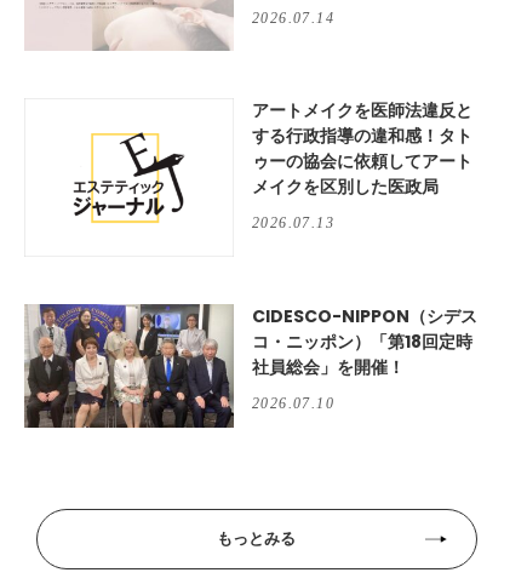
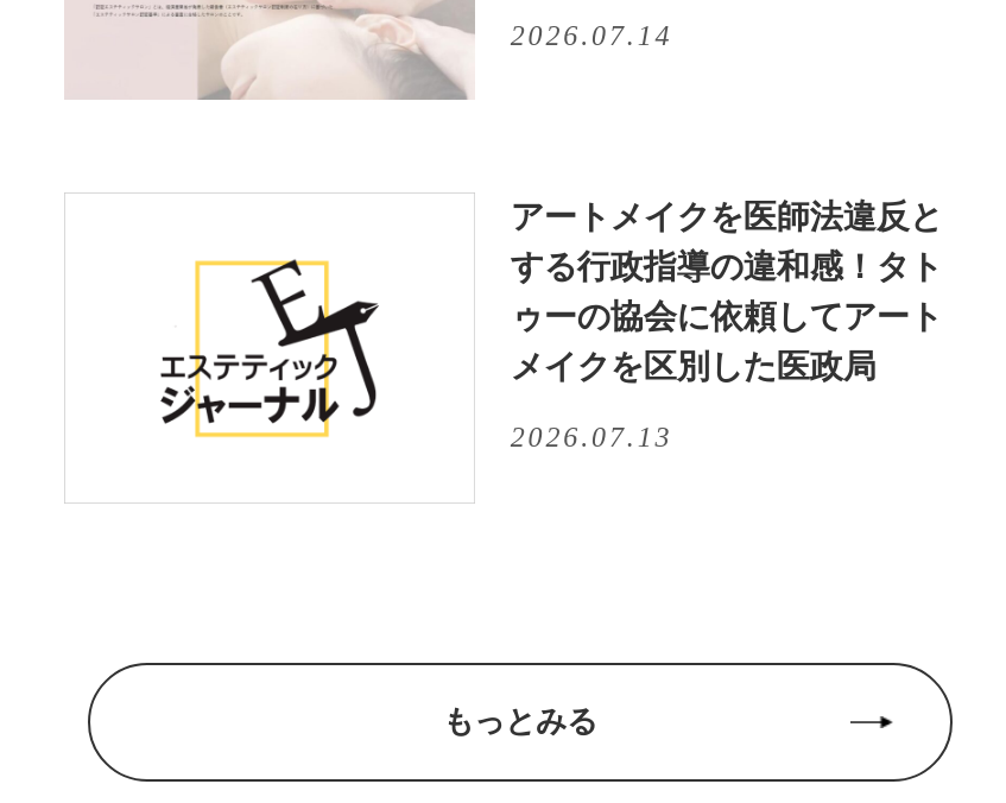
[23,303,477,429] [image] | CIDESCO-NIPPON（シデス | コ・ニッポン）「第18回定時 | 社員総会」を開催！ | 2026.07.10 -> none

